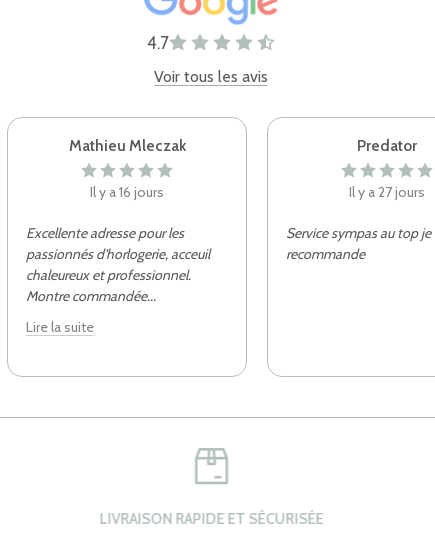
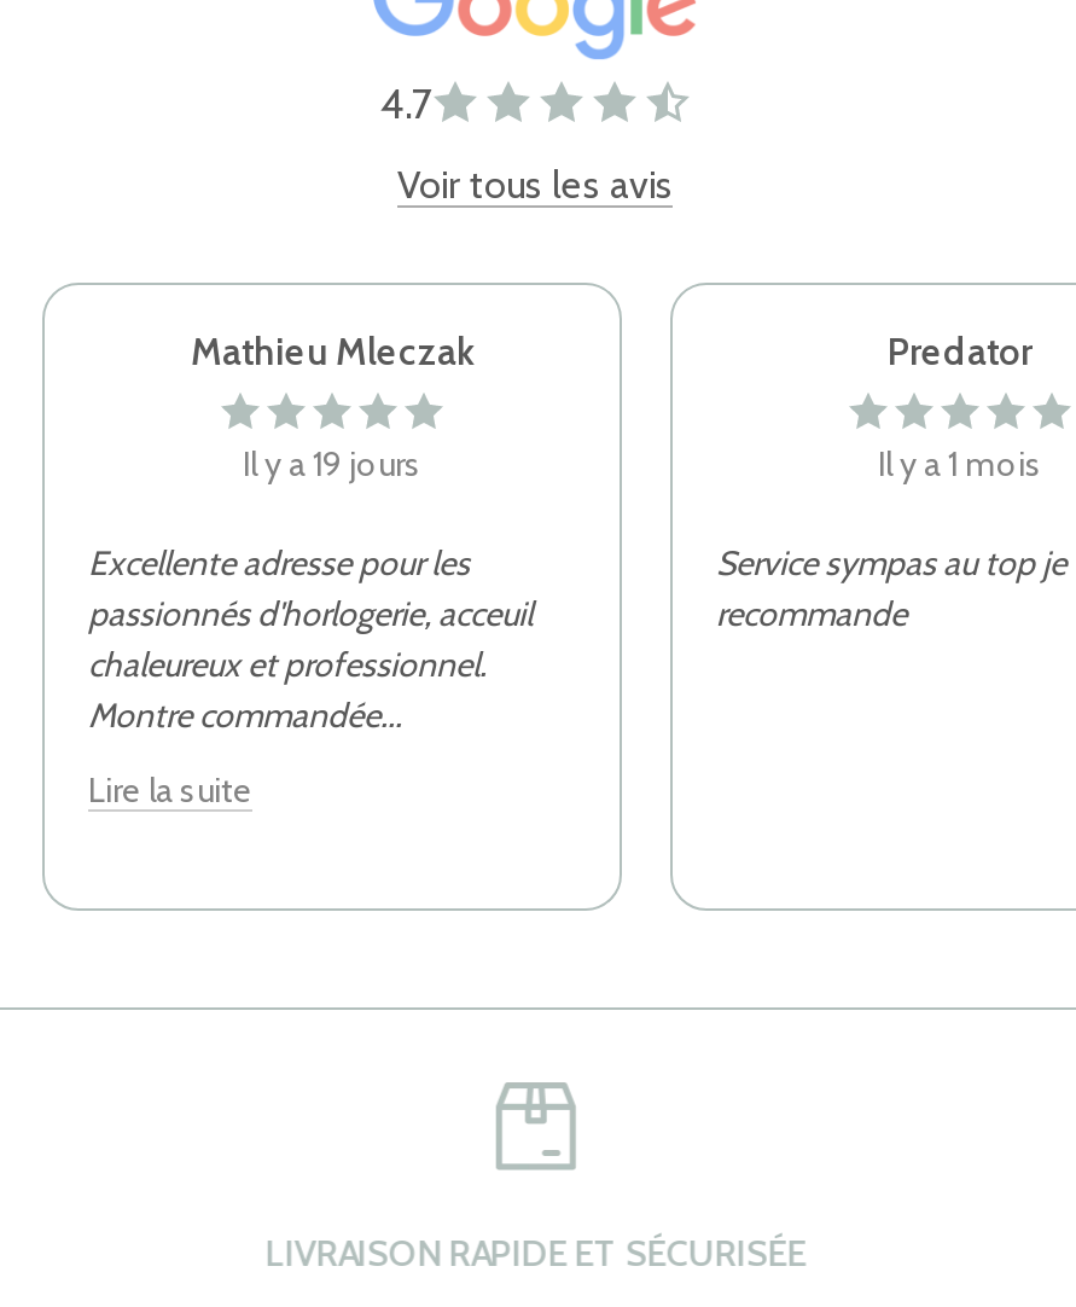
[90,183,164,201] Il y a 16 jours -> [243,442,421,485] Il y a 19 jours
[349,183,425,201] Il y a 27 jours -> [878,442,1042,485] Il y a 1 mois

